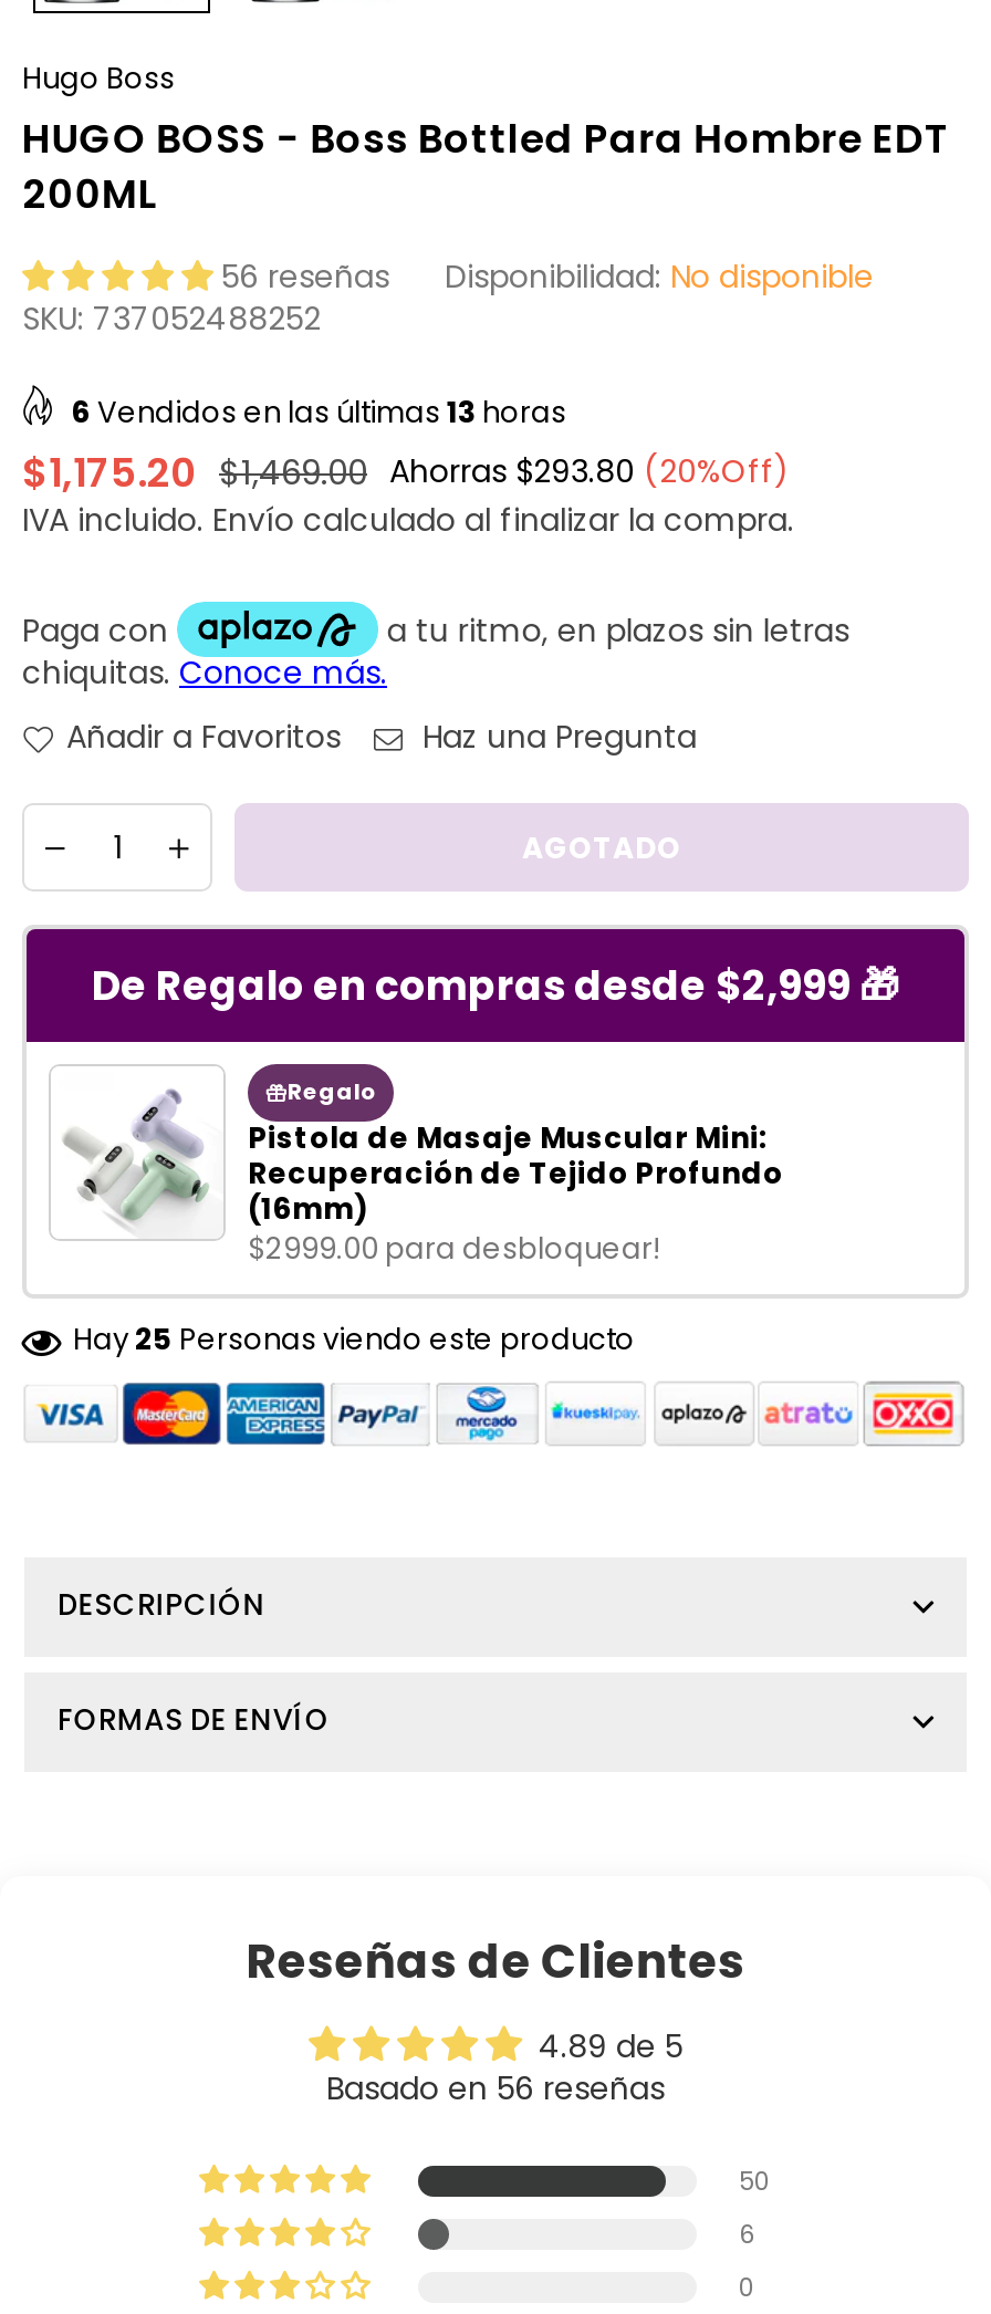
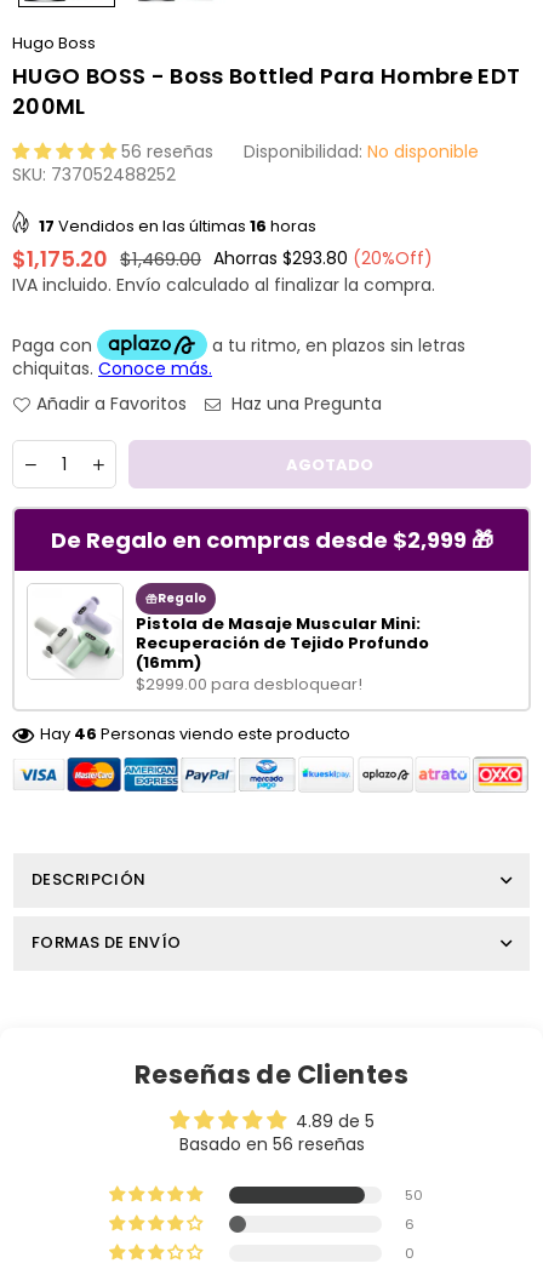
[71,392,566,434] 6 Vendidos en las últimas 13 horas -> [39,215,316,238] 17 Vendidos en las últimas 16 horas
[73,1318,635,1361] Hay 25 Personas viendo este producto -> [40,722,350,745] Hay 46 Personas viendo este producto

